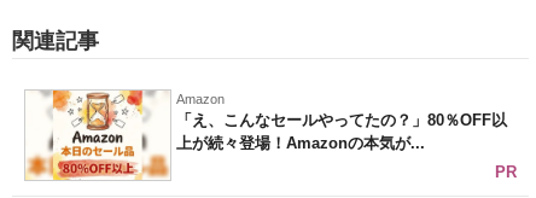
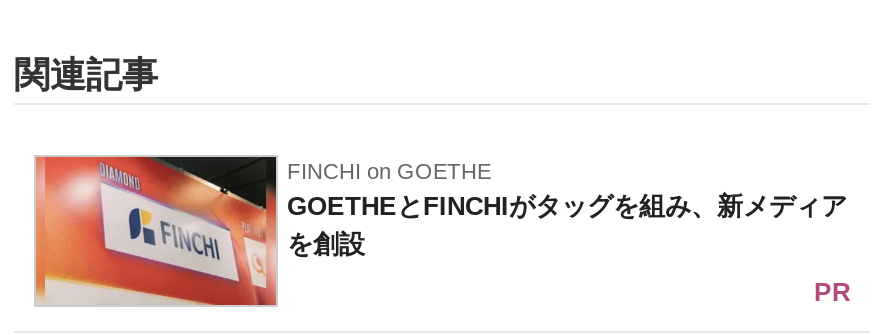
[25,89,508,181] [image] | Amazon | 「え、こんなセールやってたの？」80％OFF以 | 上が続々登場！Amazonの本気が... -> [34,155,847,307] [image] | FINCHI on GOETHE | GOETHEとFINCHIがタッグを組み、新メディア | を創設

